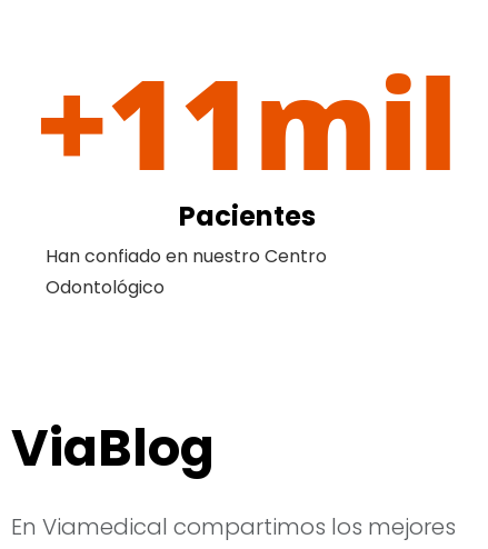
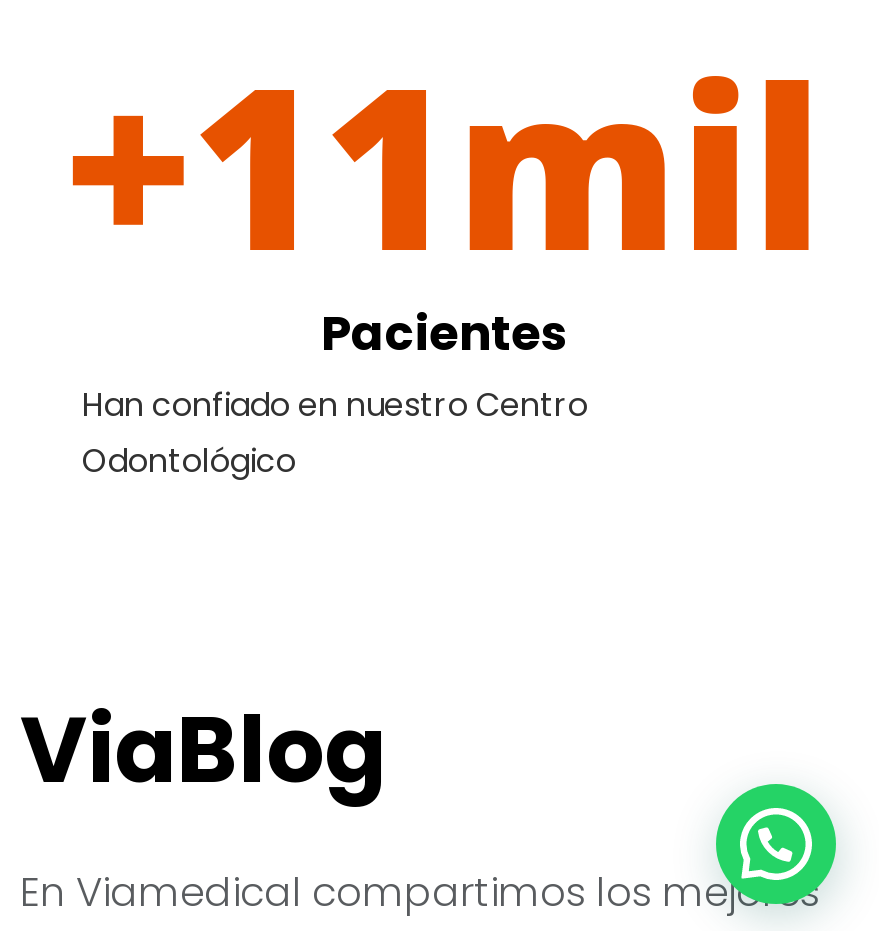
none -> [712,782,840,880] [image]

